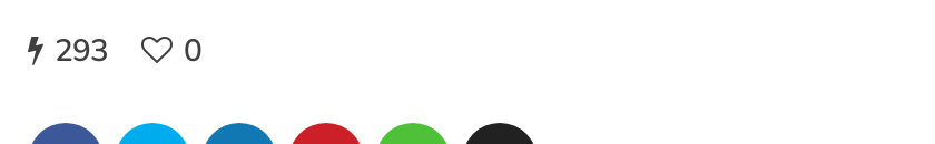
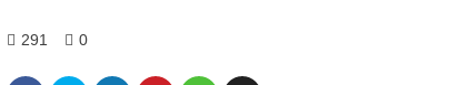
[55,29,201,71] 293 0 -> [21,31,88,49] 291 0

